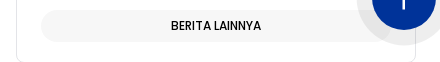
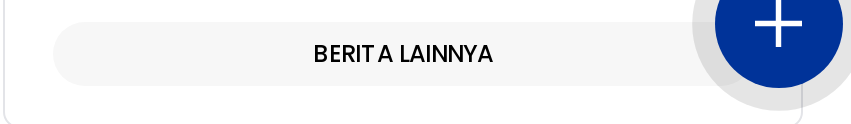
[372,8,436,44] [image] -> [713,16,845,90] [image]

